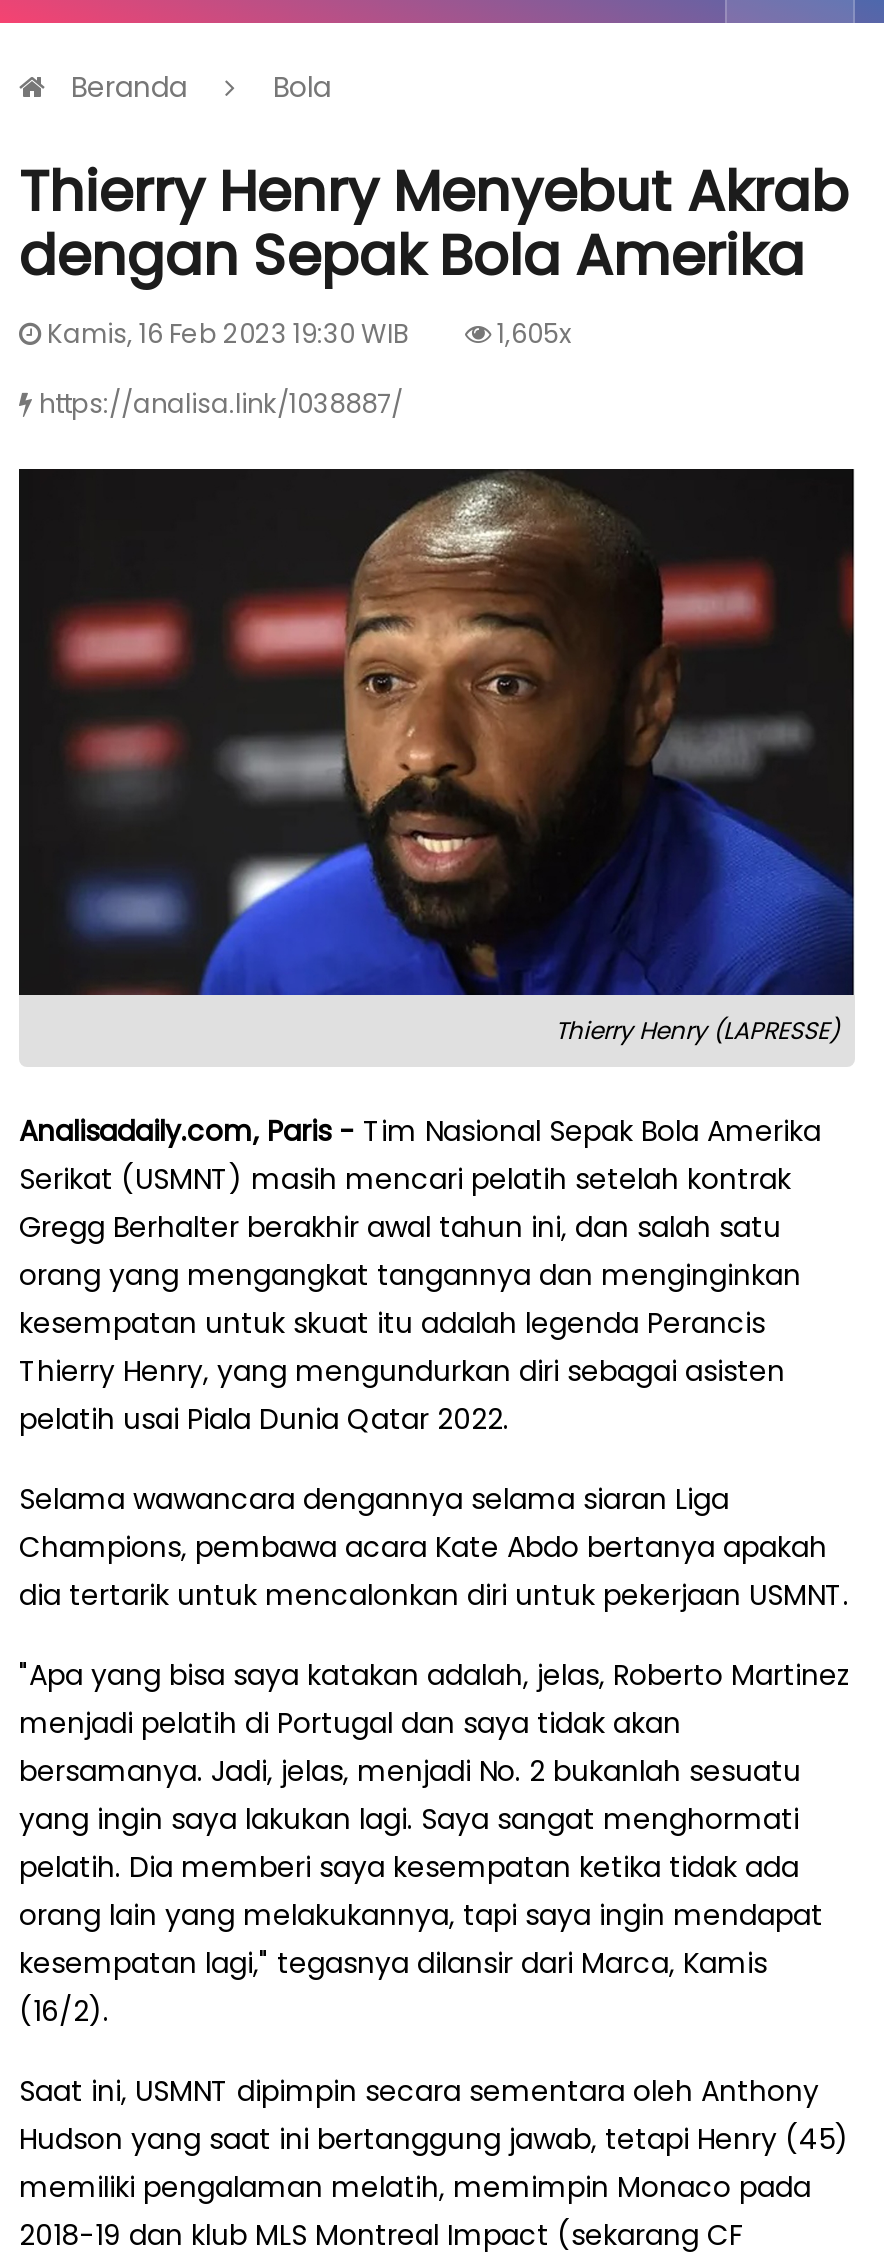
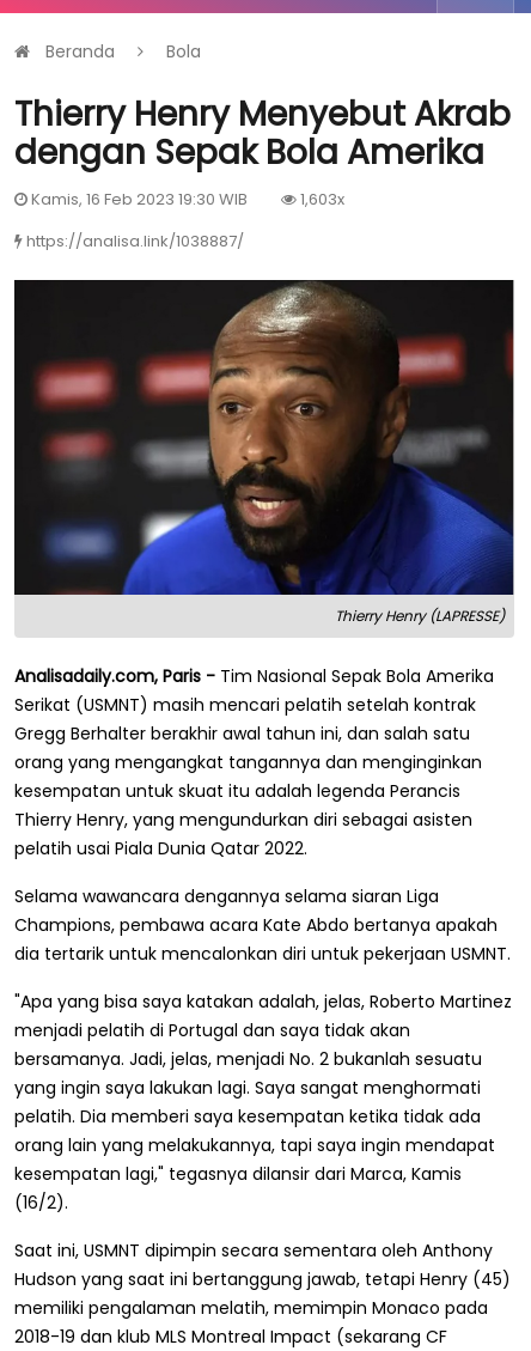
[491,315,571,353] 1,605x -> [297,188,344,210] 1,603x

